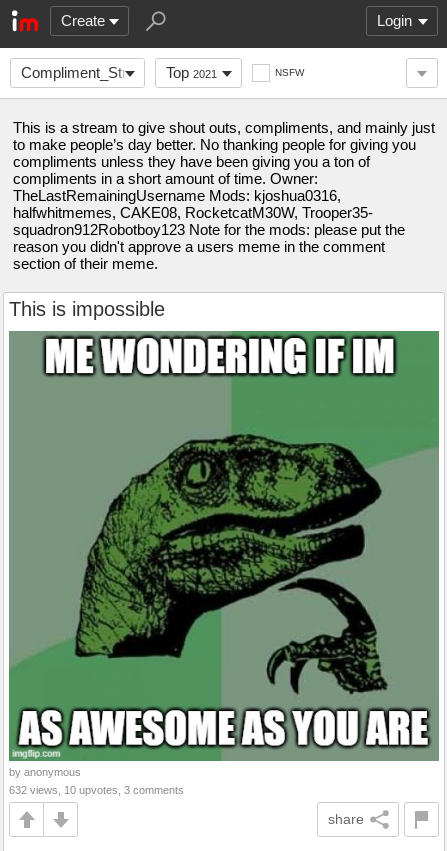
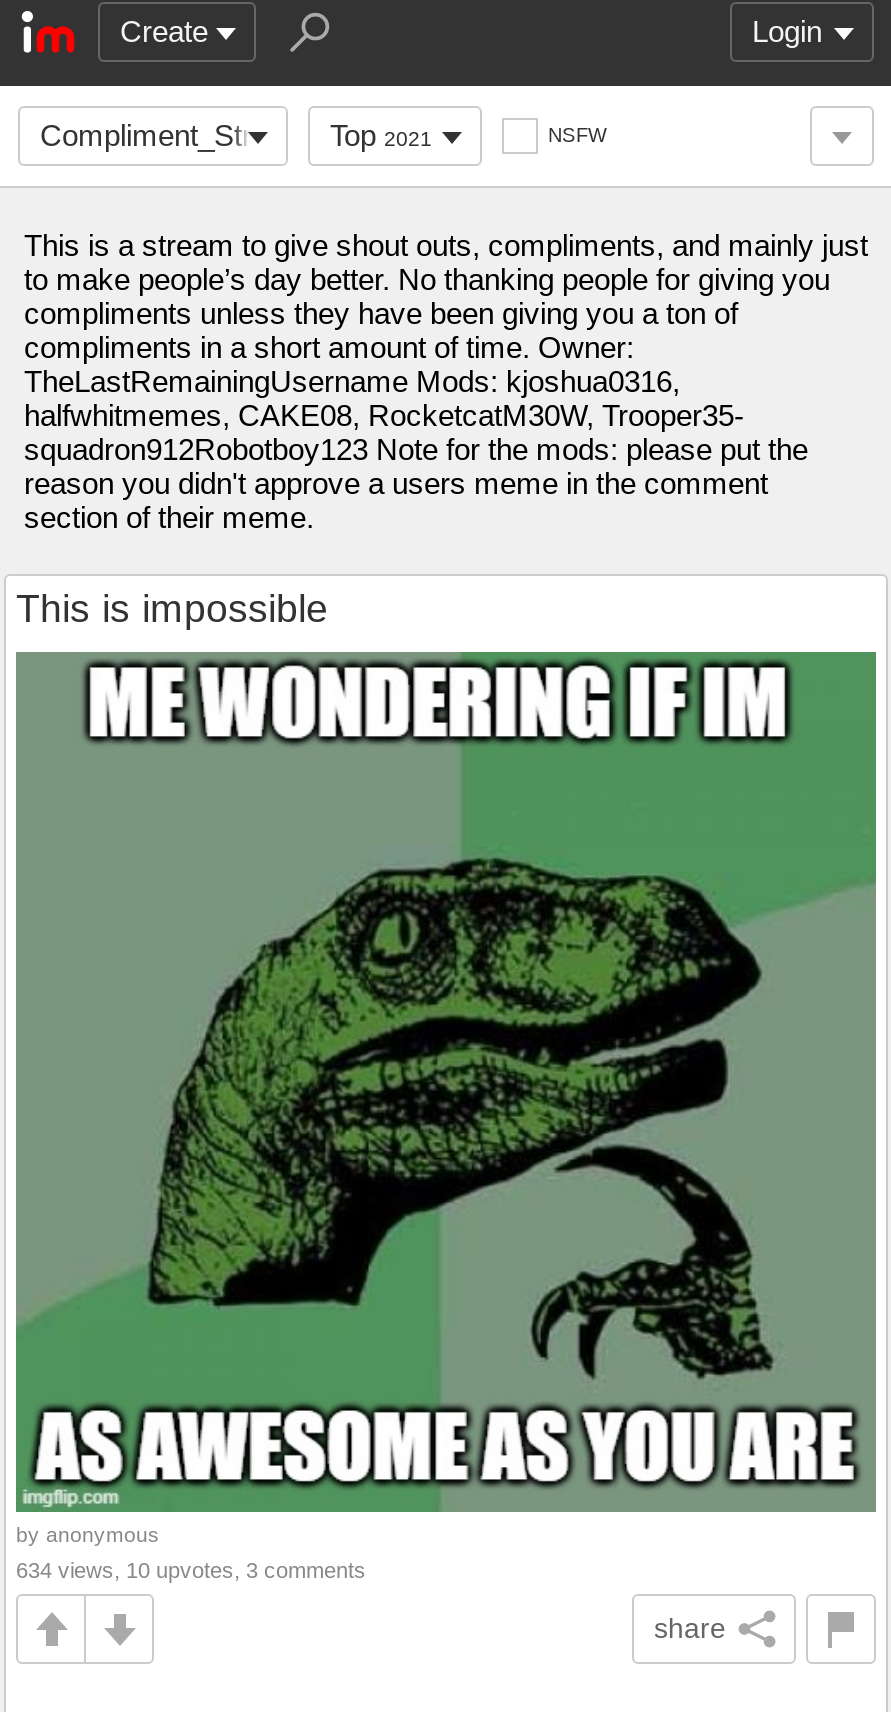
[9,784,184,796] 632 views, 10 upvotes, 3 comments -> [16,1558,366,1582] 634 views, 10 upvotes, 3 comments

